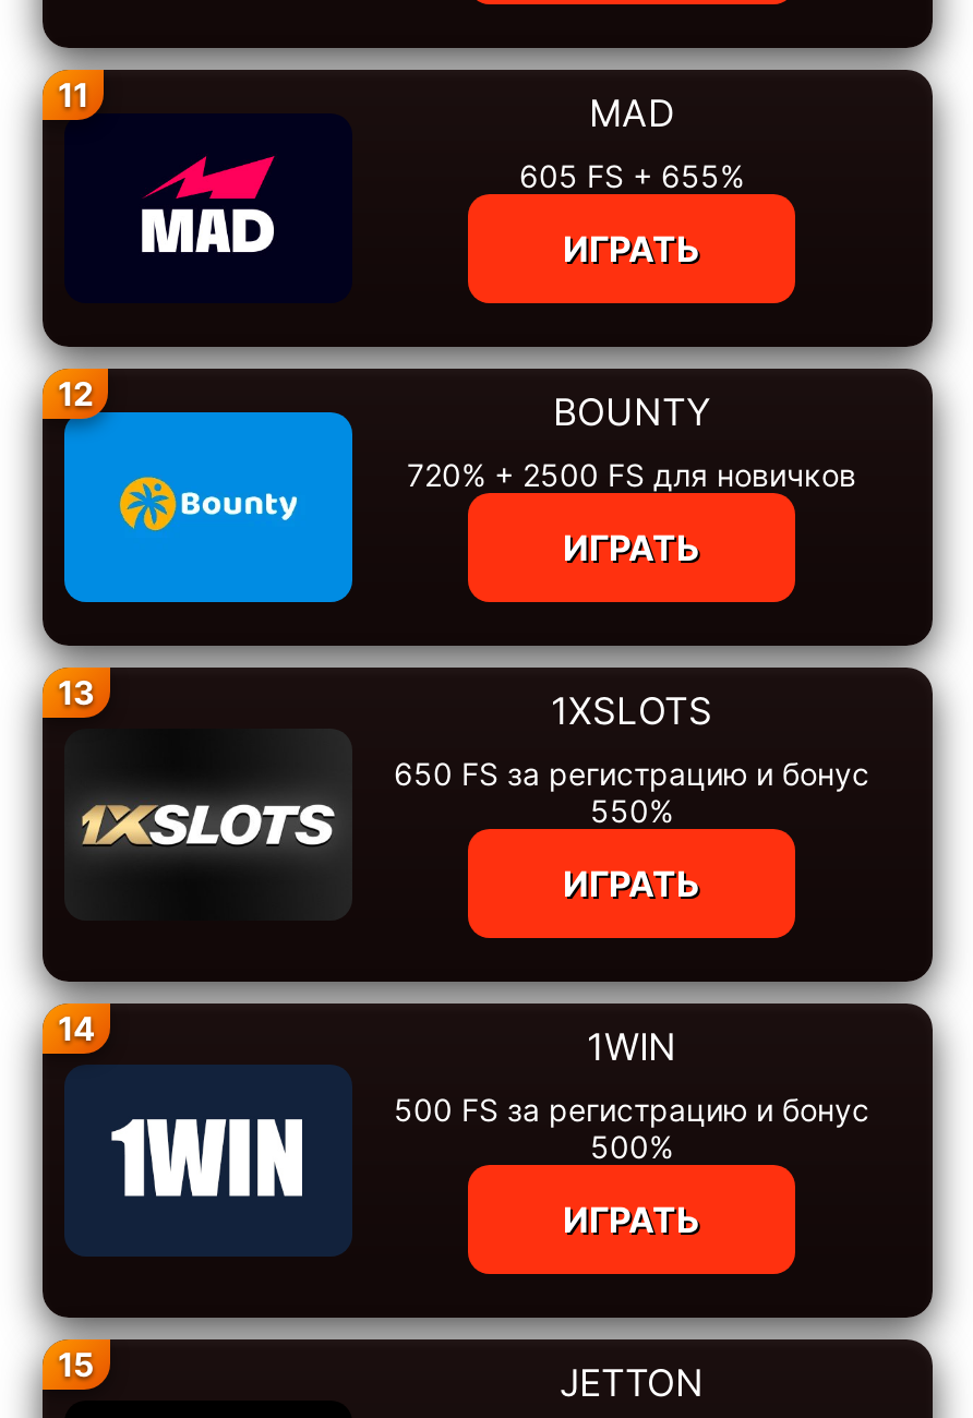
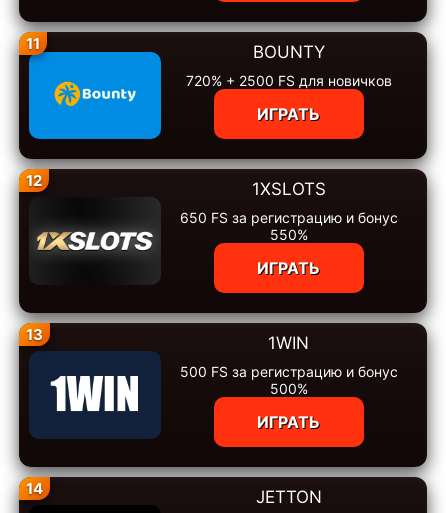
[58,92,744,414] [image] | MAD | 605 FS + 655% | ИГРАТЬ | 12 -> none
[58,672,95,713] 13 -> [26,171,42,190] 12
[58,1008,95,1049] 14 -> [26,325,43,344] 13
[58,1344,95,1385] 15 -> [26,479,43,498] 14

